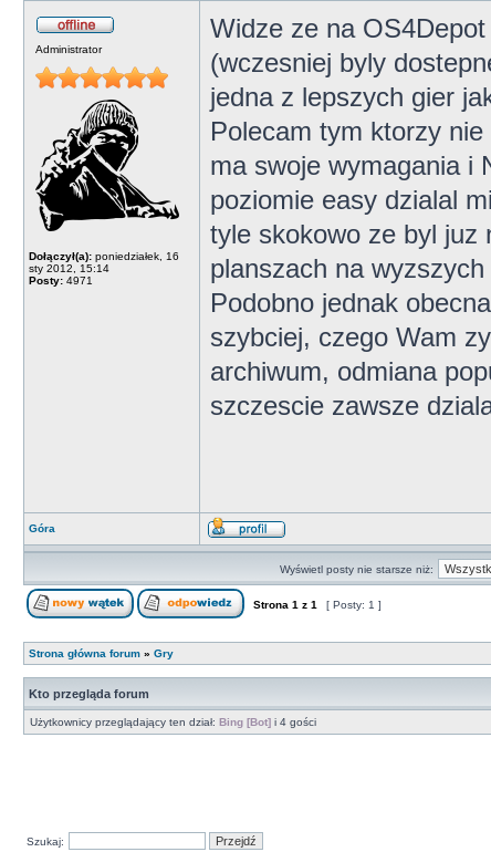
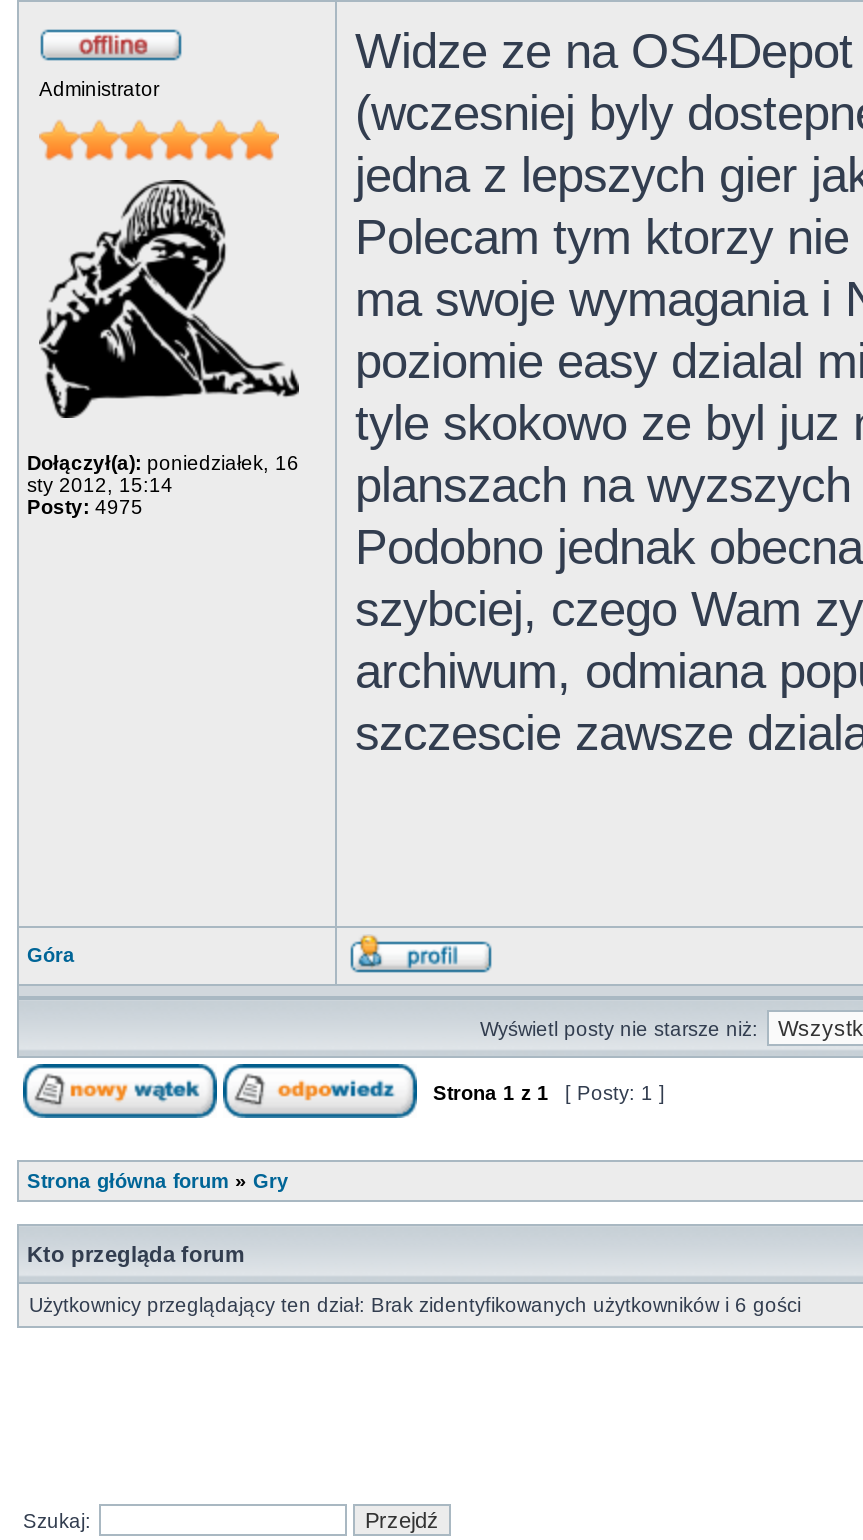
[29,274,93,287] Posty: 4971 -> [27,496,143,518] Posty: 4975
[30,716,316,728] Użytkownicy przeglądający ten dział: Bing [Bot] i 4 gości -> [29,1294,801,1316] Użytkownicy przeglądający ten dział: Brak zidentyfikowanych użytkowników i 6 gości

